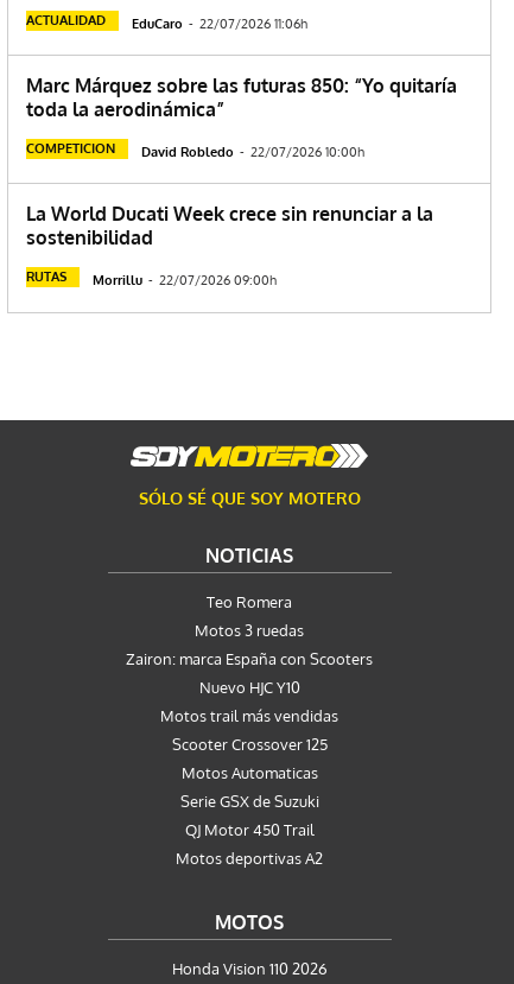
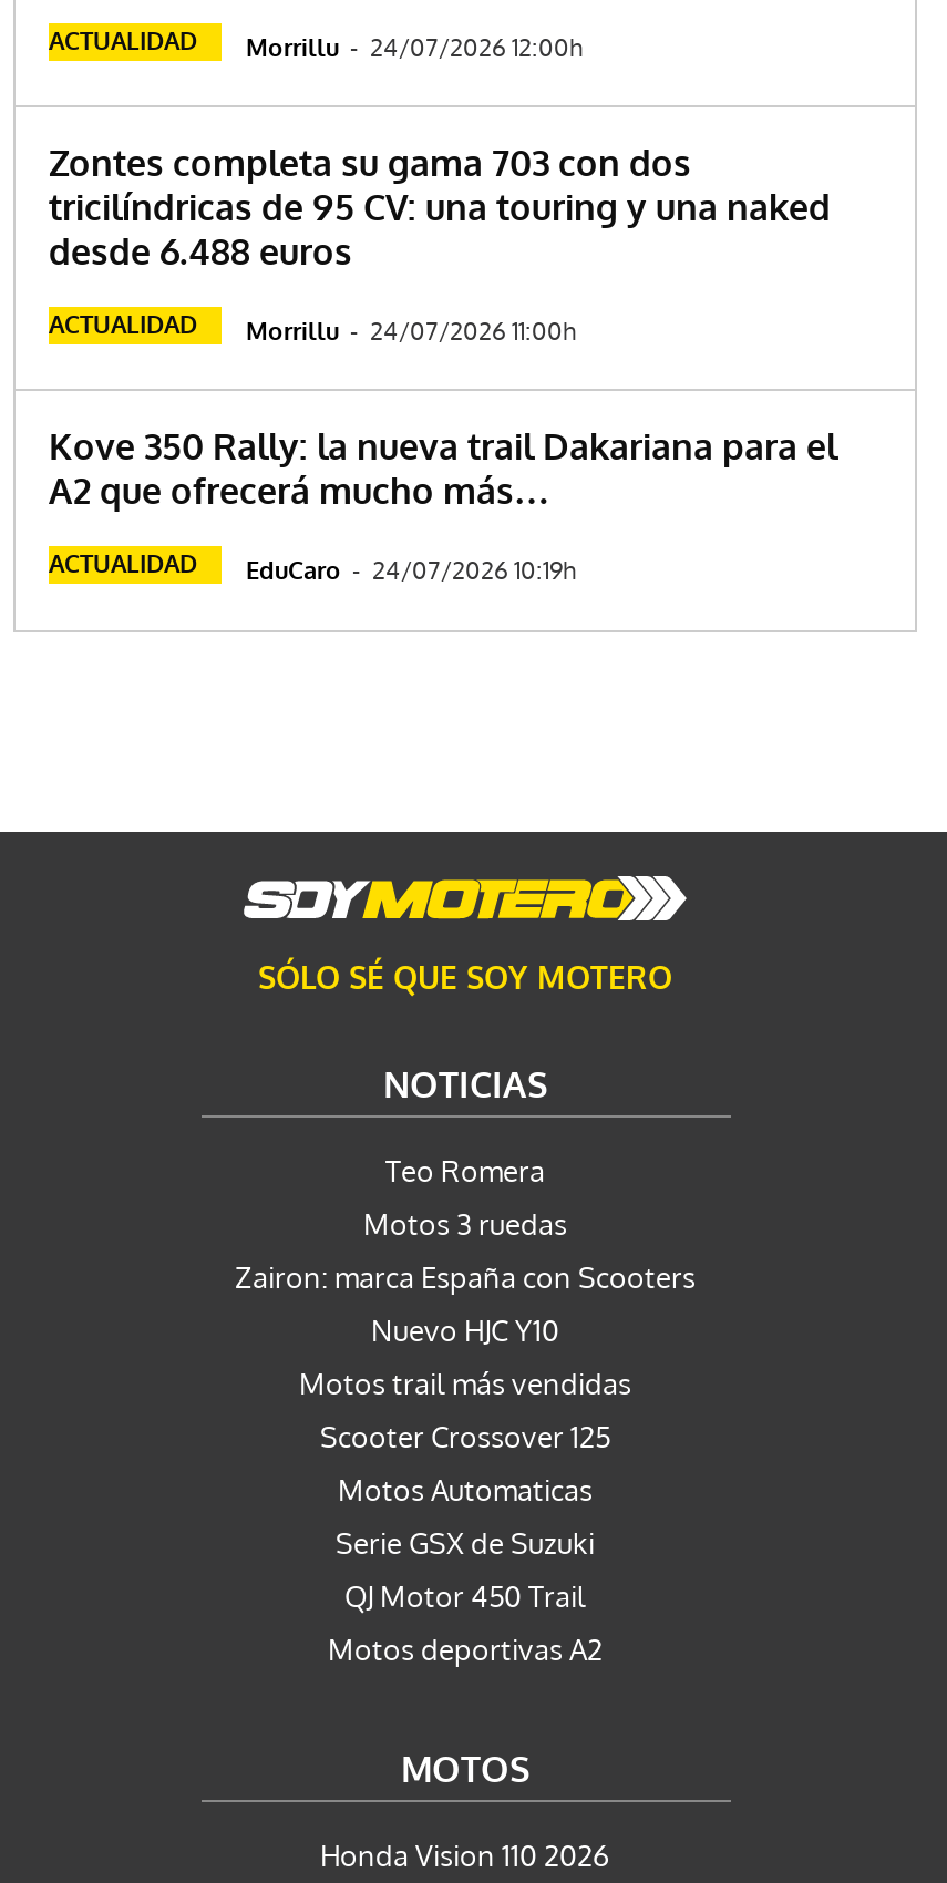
[26,11,307,32] ACTUALIDAD EduCaro - 22/07/2026 11:06h -> [49,25,583,62] ACTUALIDAD Morrillu - 24/07/2026 12:00h
[26,73,457,121] Marc Márquez sobre las futuras 850: “Yo quitaría | toda la aerodinámica” -> [49,140,831,273] Zontes completa su gama 703 con dos | tricilíndricas de 95 CV: una touring y una naked | desde 6.488 euros
[26,140,364,160] COMPETICION | David Robledo - 22/07/2026 10:00h -> [49,308,576,346] ACTUALIDAD | Morrillu - 24/07/2026 11:00h
[26,201,433,249] La World Ducati Week crece sin renunciar a la | sostenibilidad -> [49,423,837,512] Kove 350 Rally: la nueva trail Dakariana para el | A2 que ofrecerá mucho más…
[26,268,277,288] RUTAS | Morrillu - 22/07/2026 09:00h -> [49,547,576,585] ACTUALIDAD | EduCaro - 24/07/2026 10:19h

